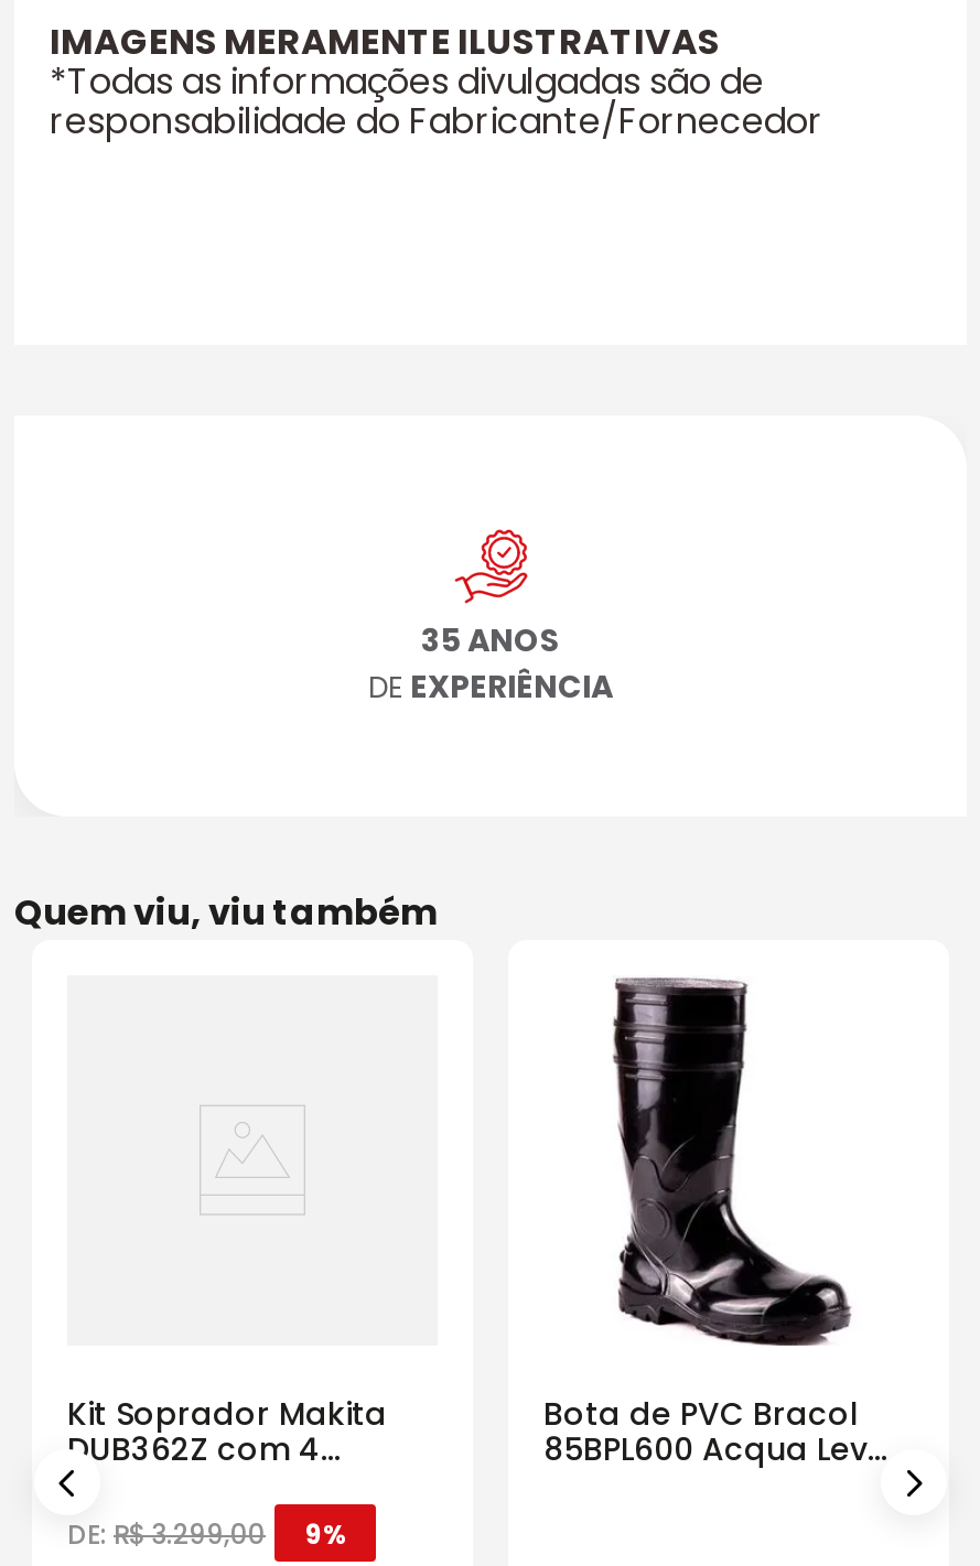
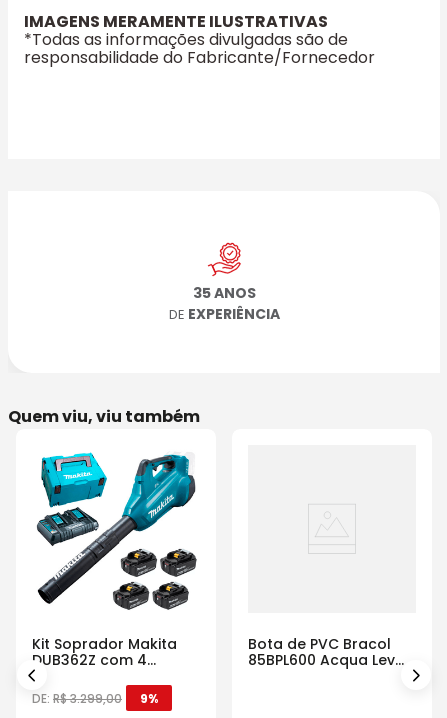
none -> [36,452,197,611] [image]
[612,978,852,1348] [image] -> none

